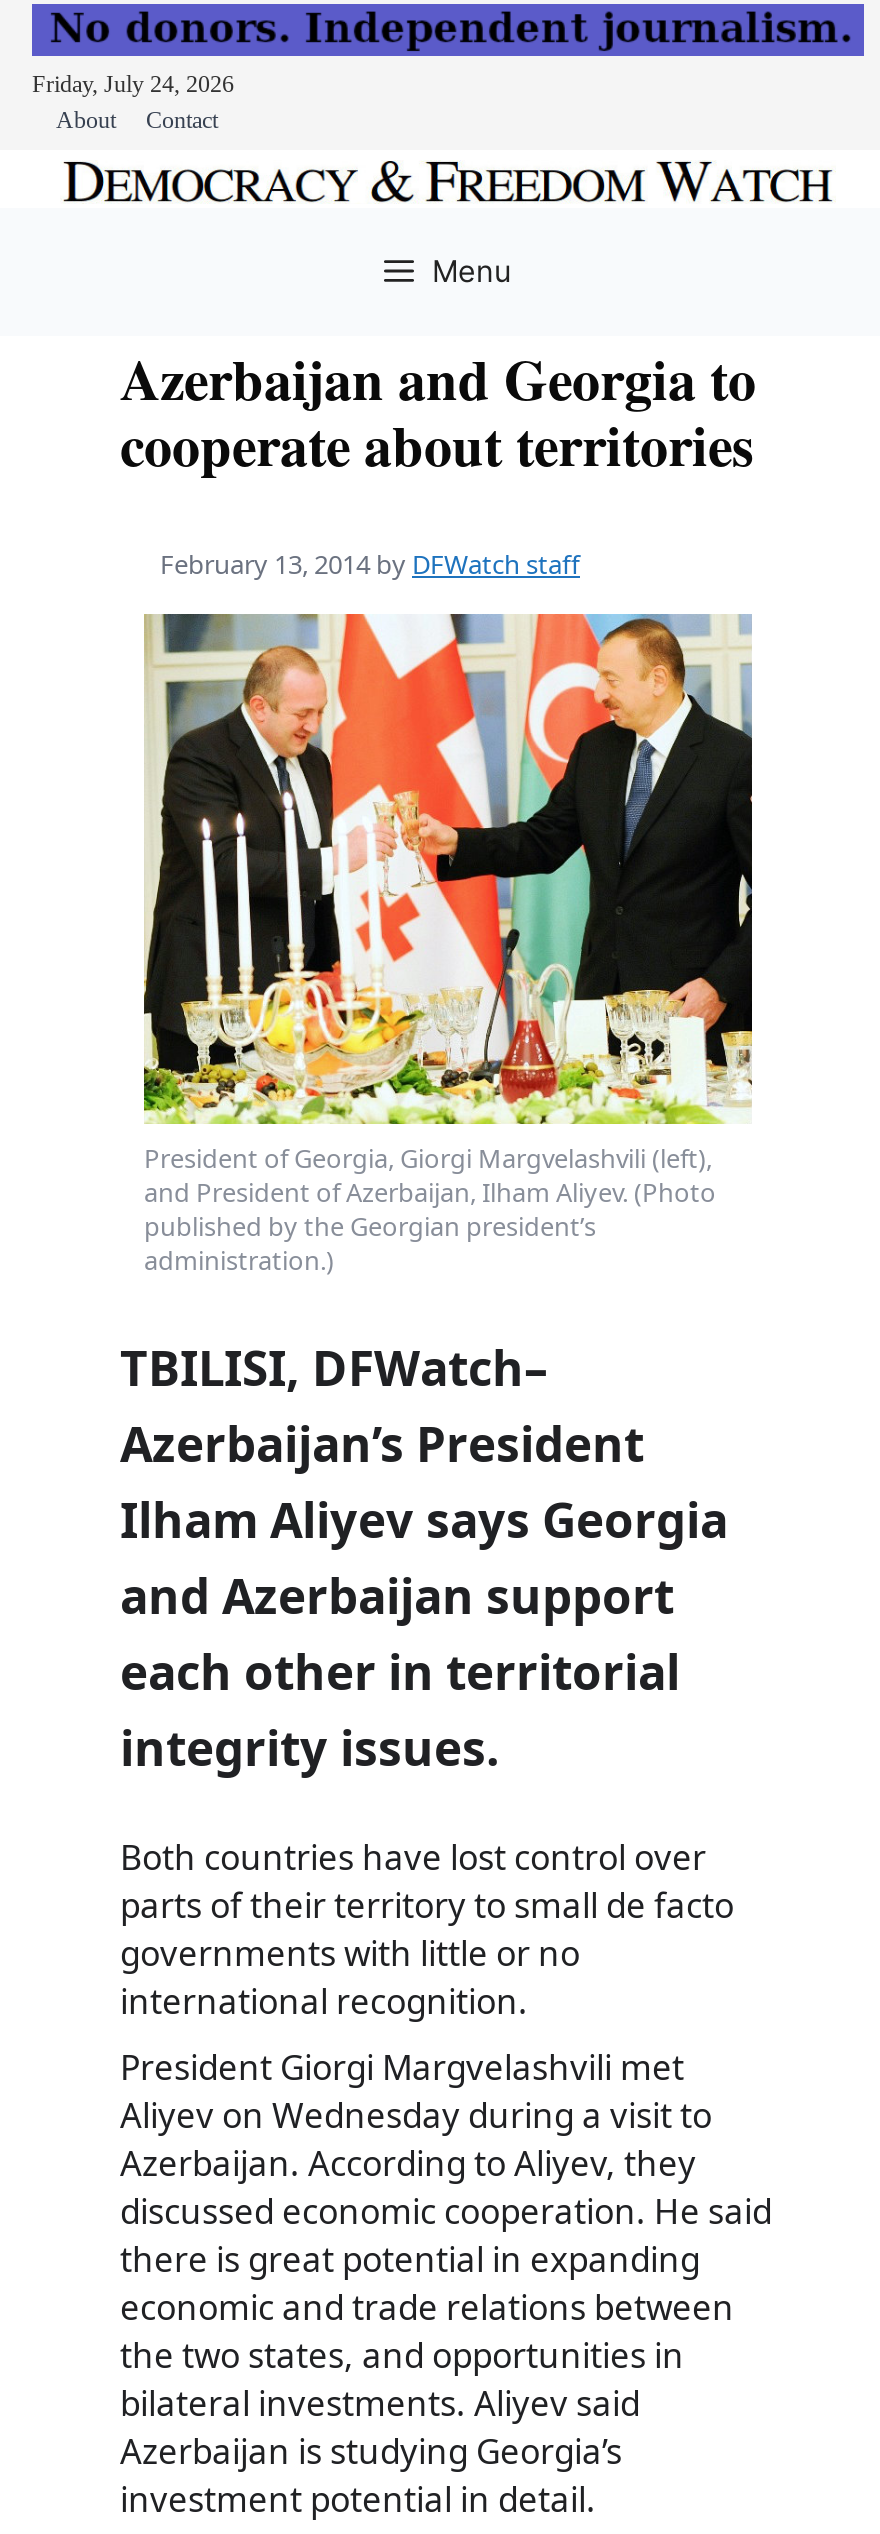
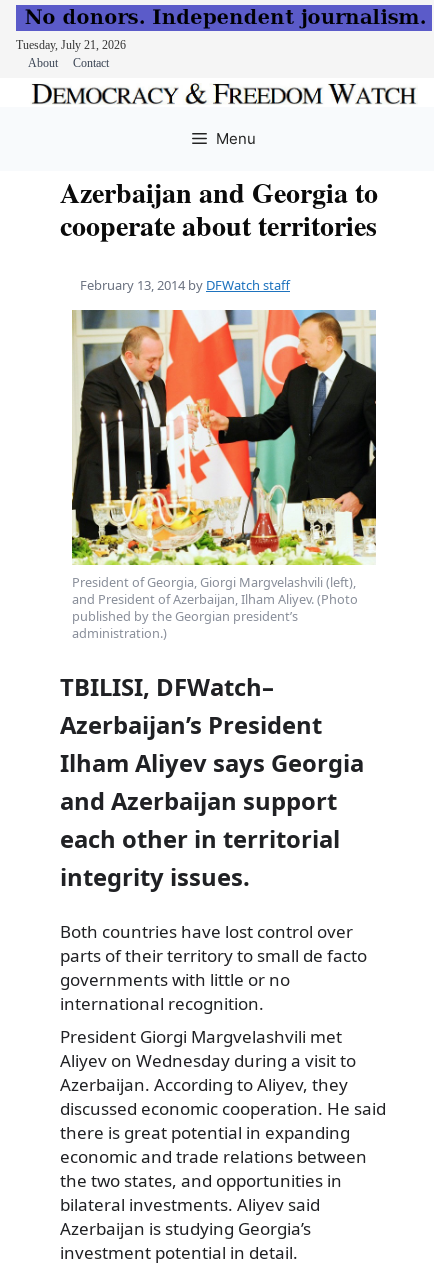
[32,70,234,98] Friday, July 24, 2026 -> [16,38,126,52] Tuesday, July 21, 2026

